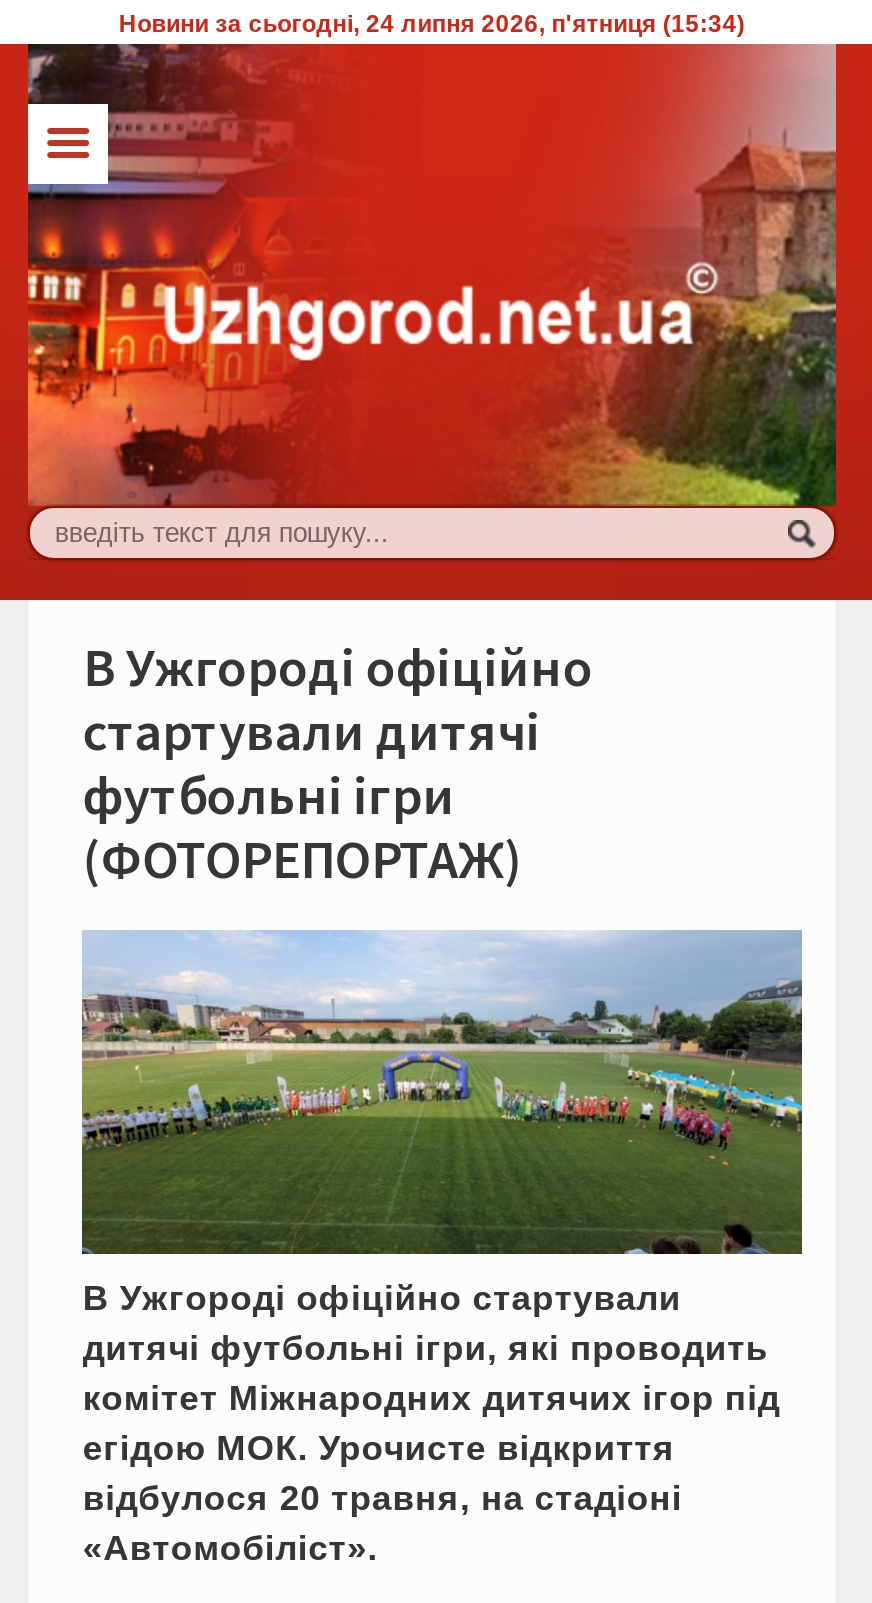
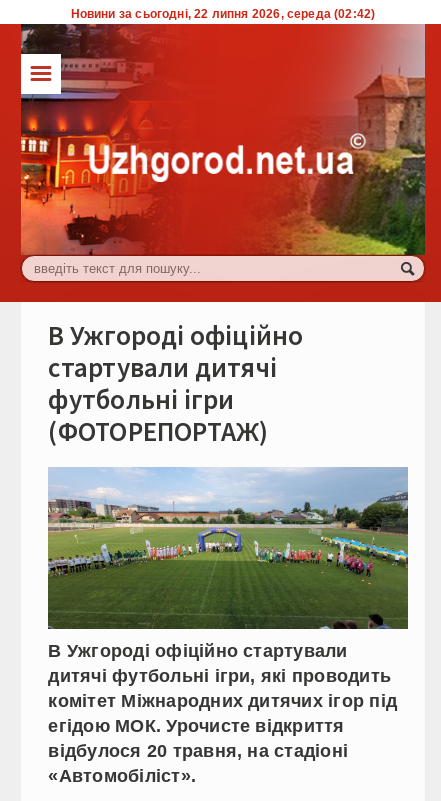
[119,10,745,38] Новини за сьогодні, 24 липня 2026, п'ятниця (15:34) -> [71,7,375,21] Новини за сьогодні, 22 липня 2026, середа (02:42)

